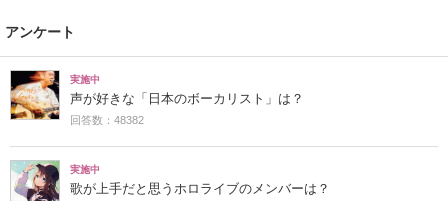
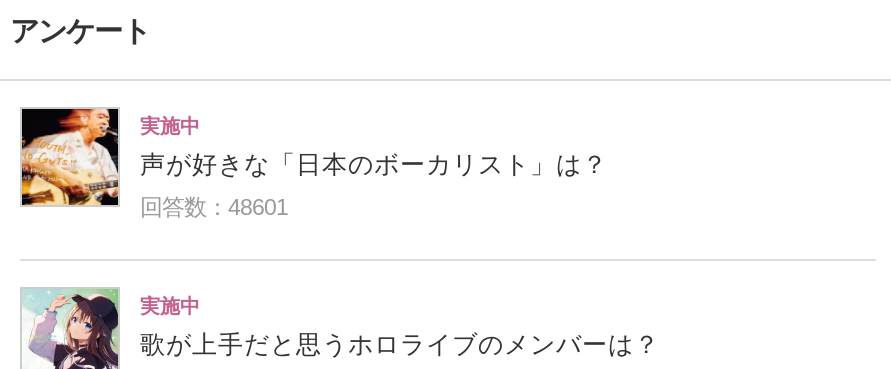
[70,114,144,126] 回答数：48382 -> [140,195,288,219] 回答数：48601

